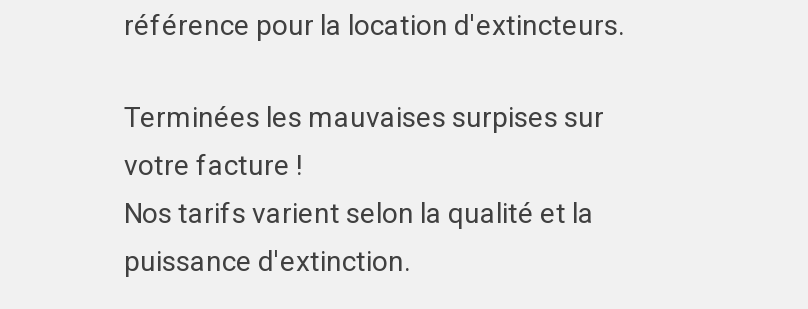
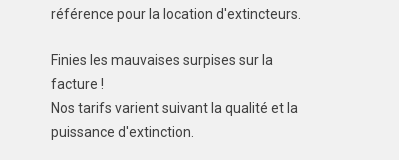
[124,101,604,133] Terminées les mauvaises surpises sur -> [51,52,273,68] Finies les mauvaises surpises sur la
[124,149,302,181] votre facture ! -> [51,76,104,92] facture !
[124,197,594,229] Nos tarifs varient selon la qualité et la -> [51,100,298,116] Nos tarifs varient suivant la qualité et la

